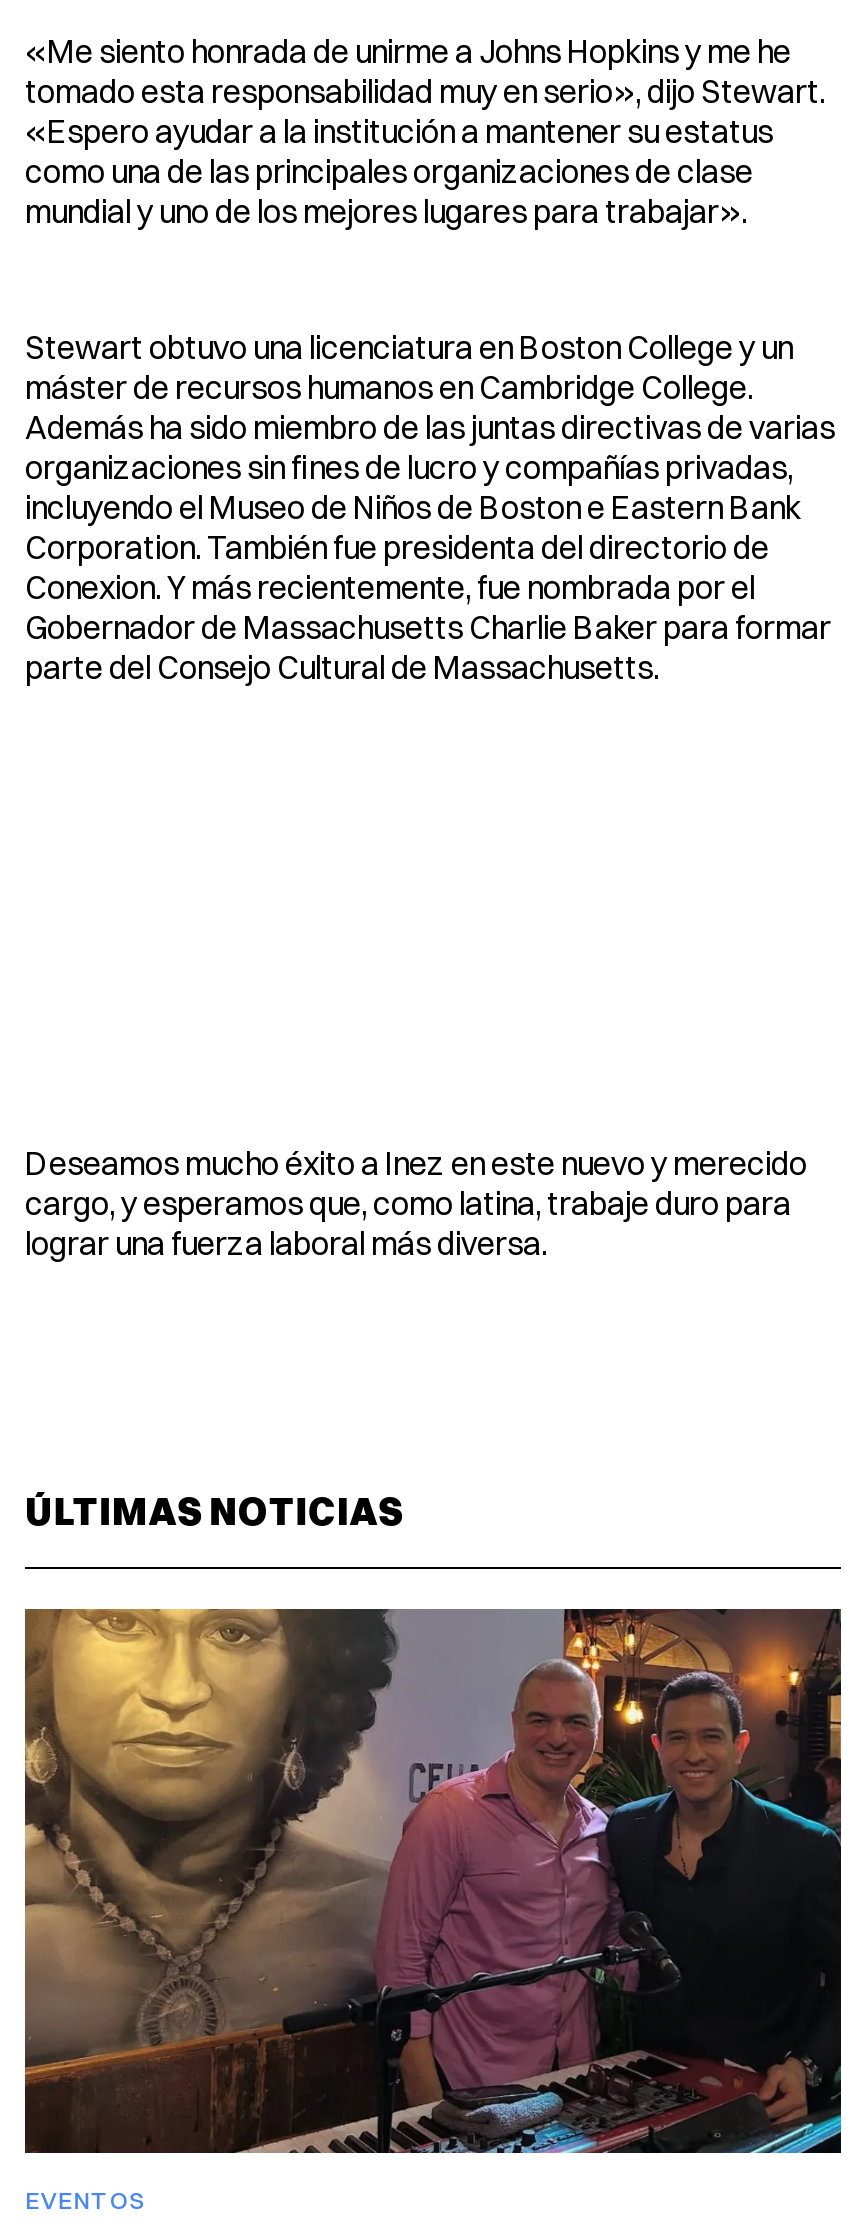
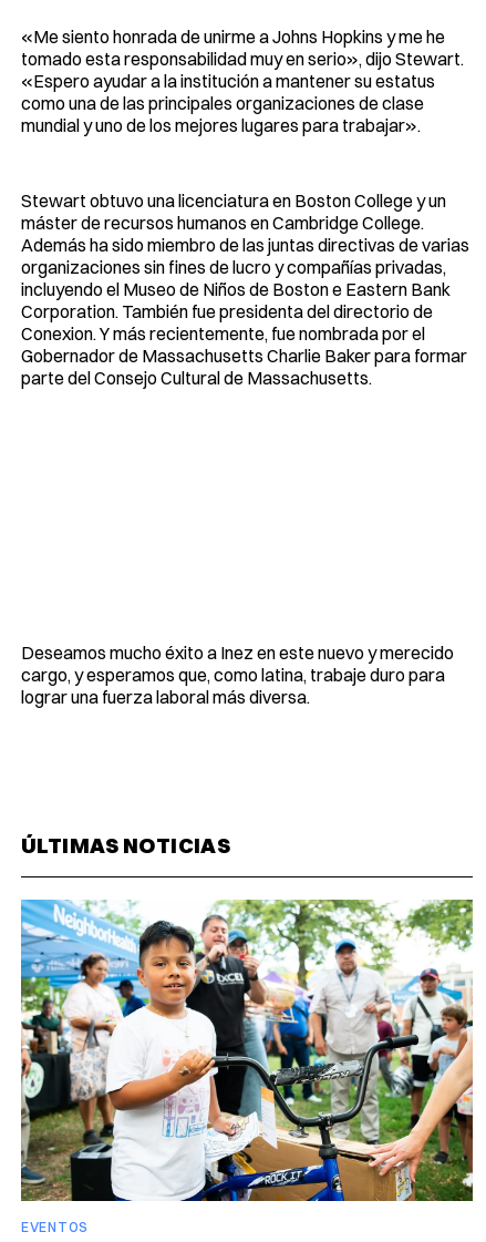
[23,1607,843,2155] [image] -> [20,899,474,1202] [image]

